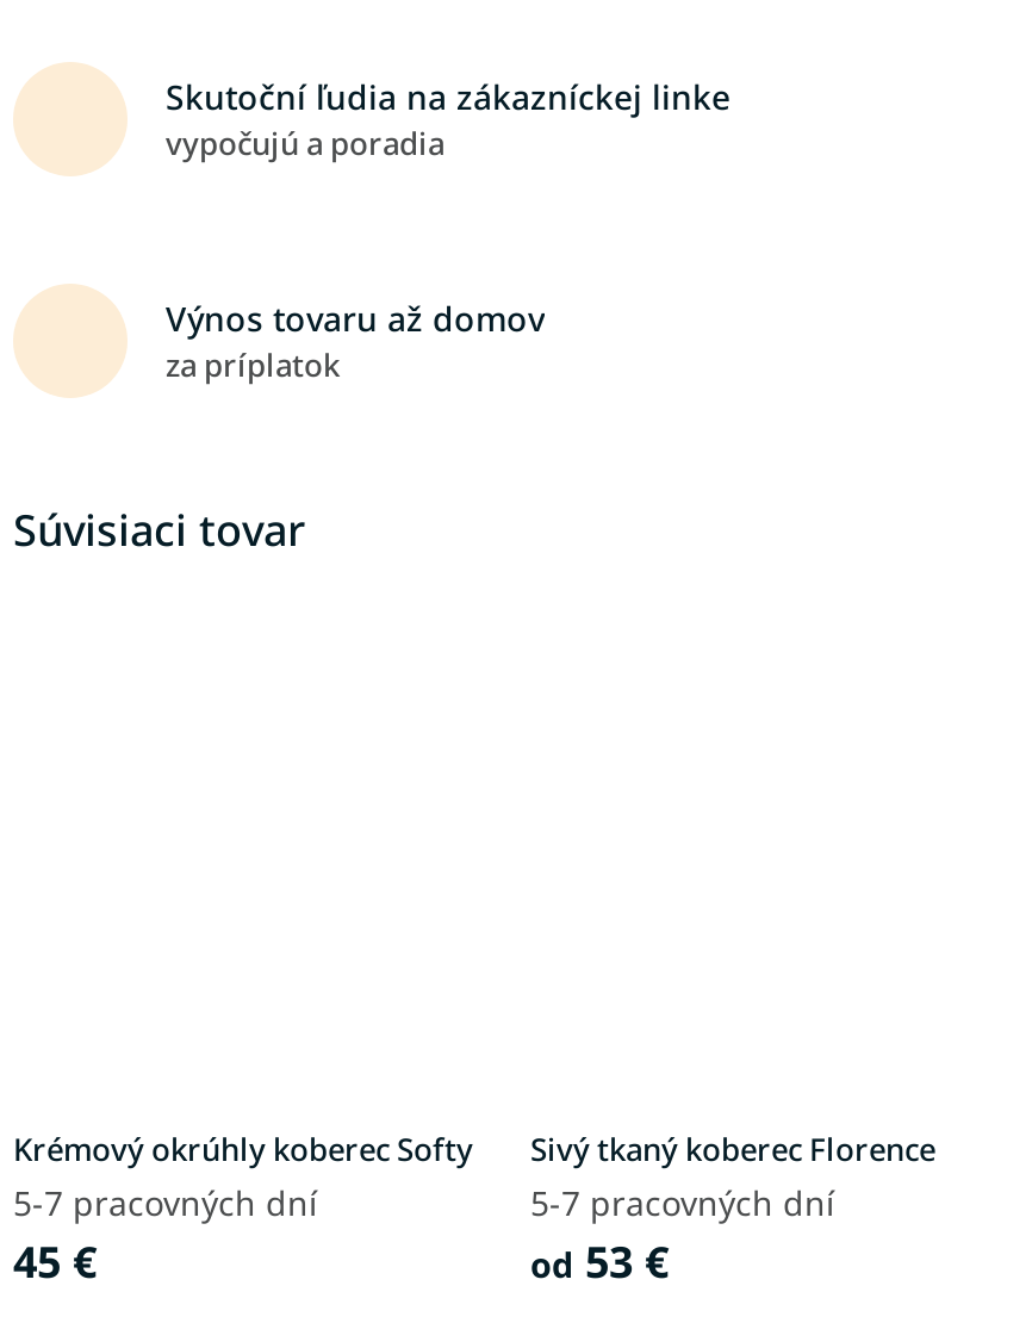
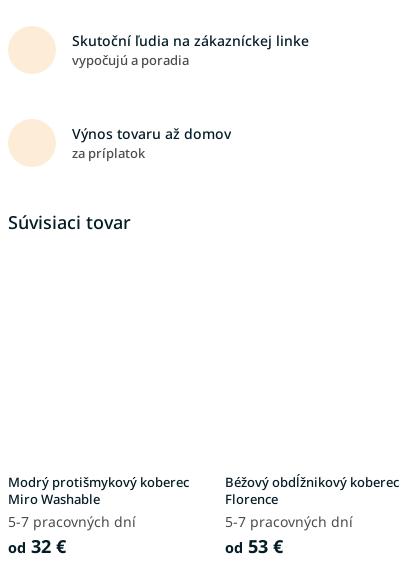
[13,1127,473,1170] Krémový okrúhly koberec Softy -> [8,473,189,508] Modrý protišmykový koberec | Miro Washable
[530,1127,935,1170] Sivý tkaný koberec Florence -> [225,473,399,508] Béžový obdĺžnikový koberec | Florence
[13,1232,97,1289] 45 € -> [8,534,66,558] od 32 €

